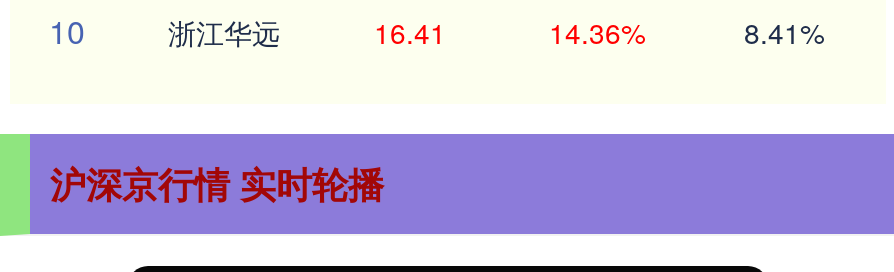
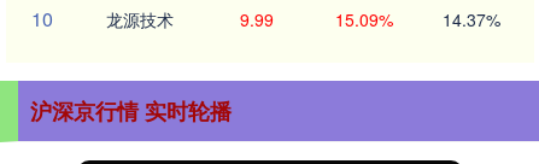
[168,12,824,52] 浙江华远 | 16.41 | 14.36% | 8.41% -> [106,7,500,31] 龙源技术 | 9.99 | 15.09% | 14.37%

